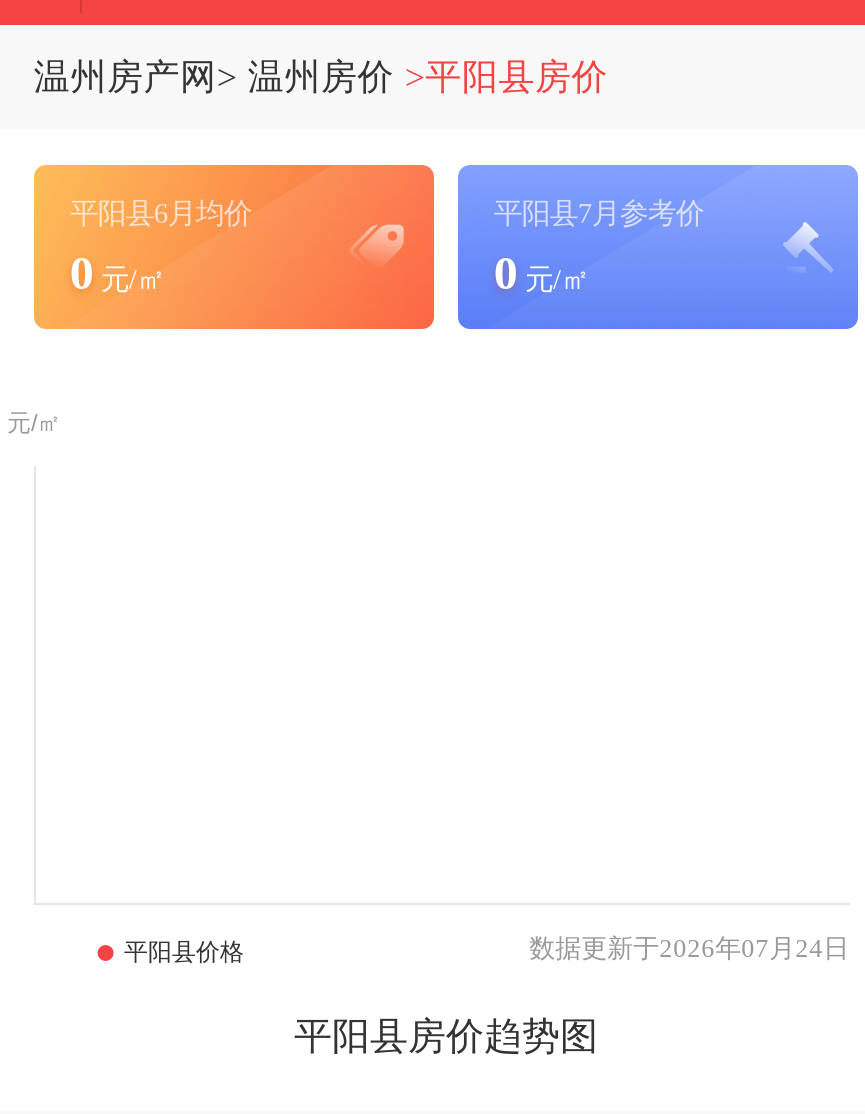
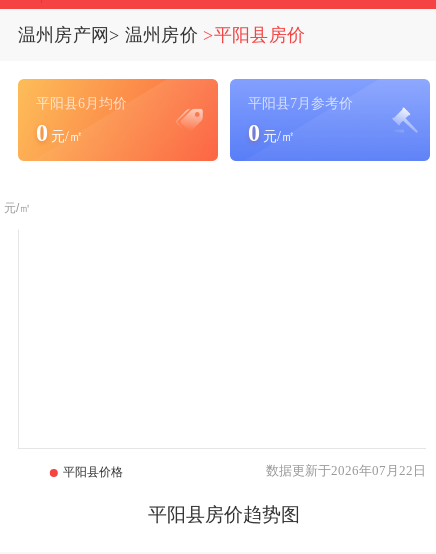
[529,933,849,963] 数据更新于2026年07月24日 -> [266,463,426,478] 数据更新于2026年07月22日

